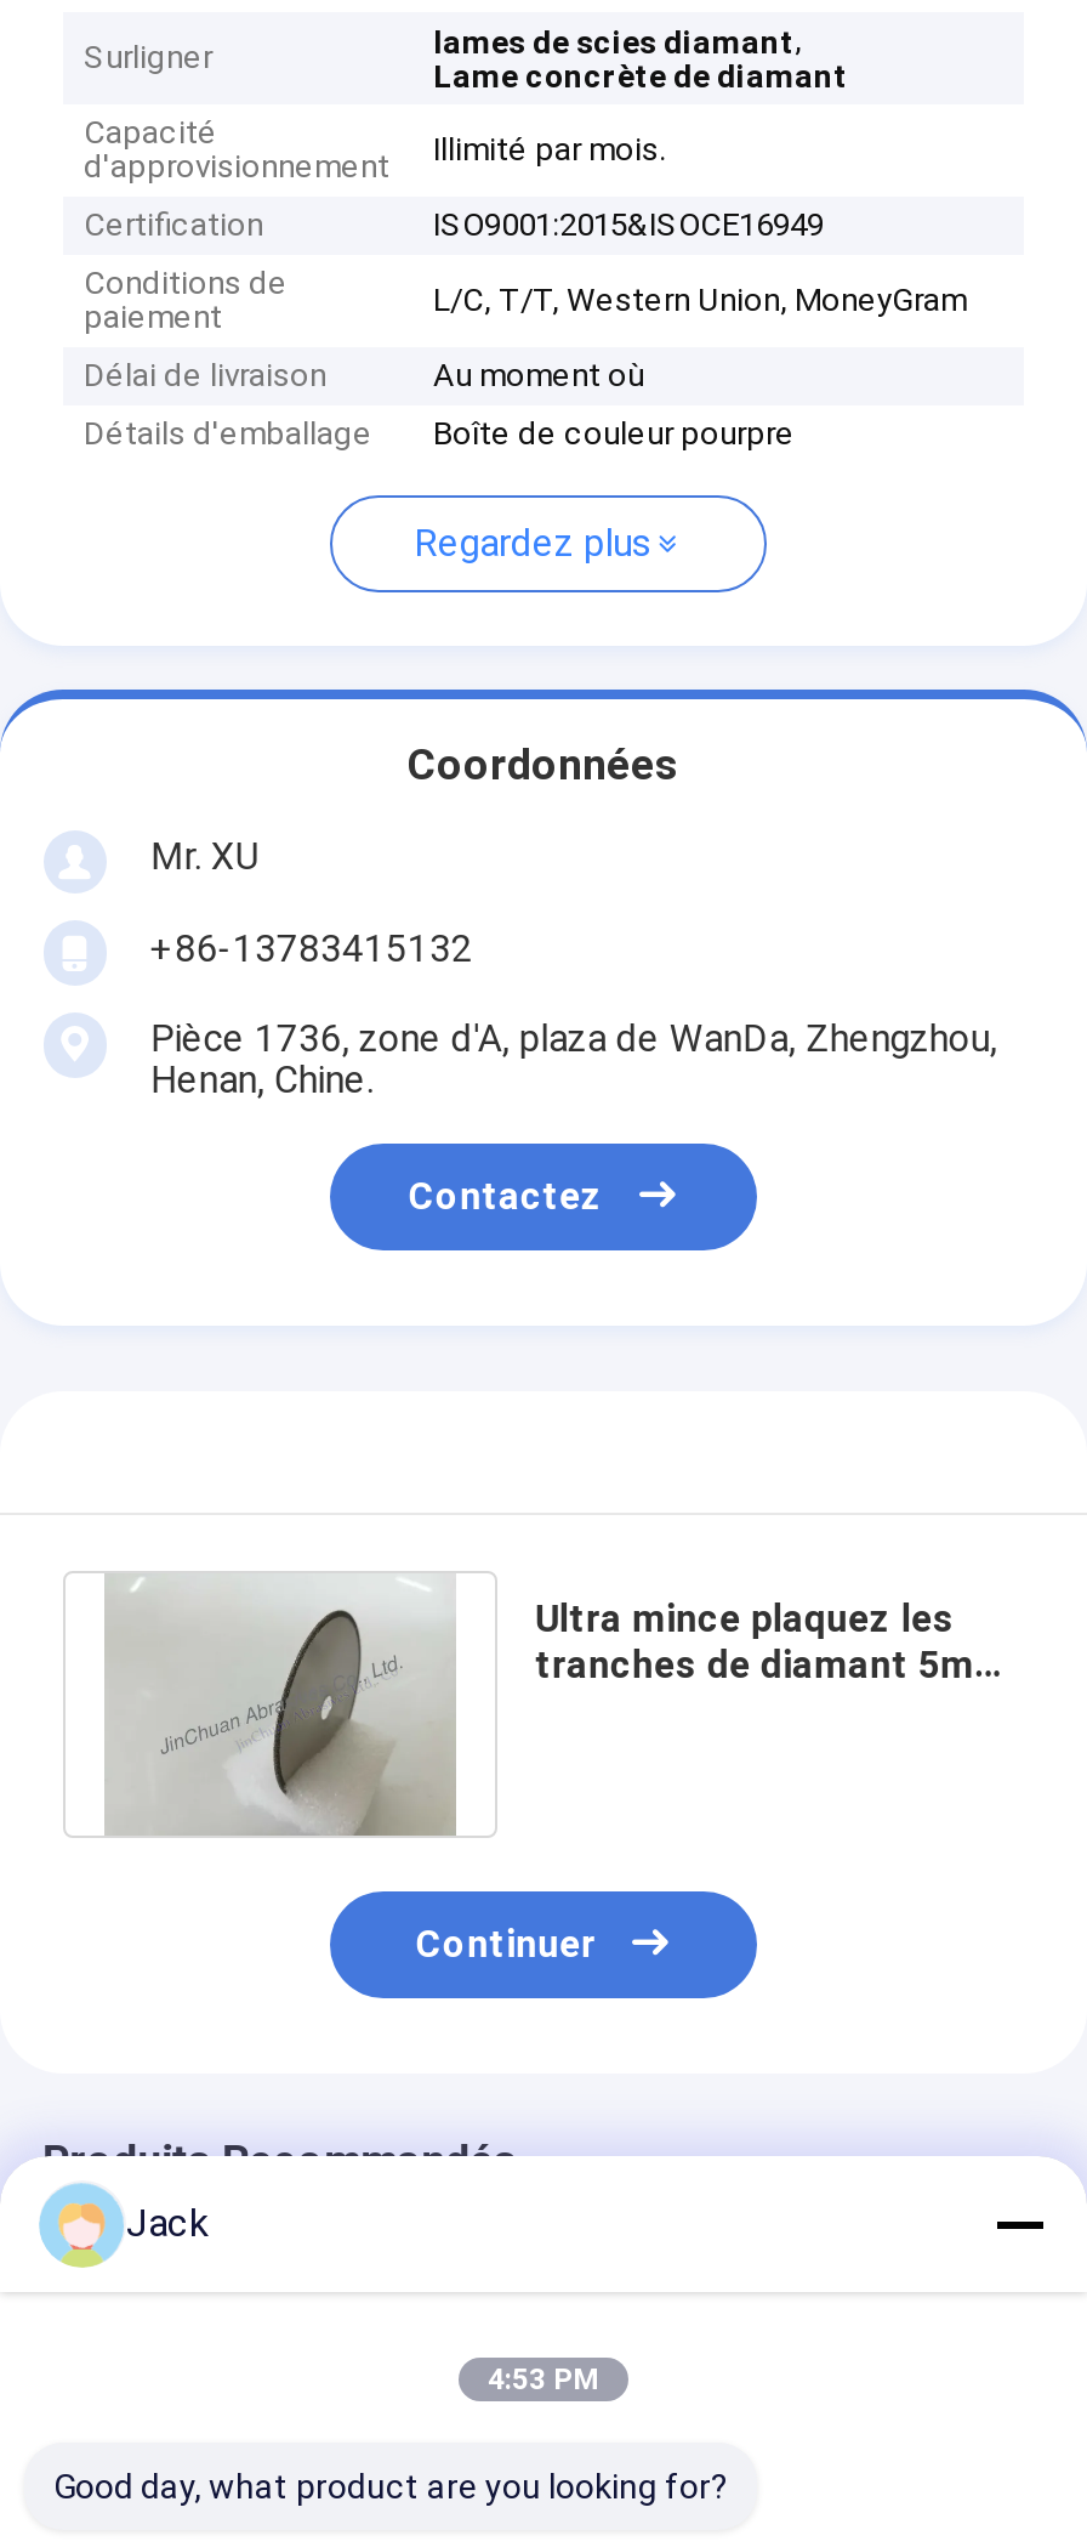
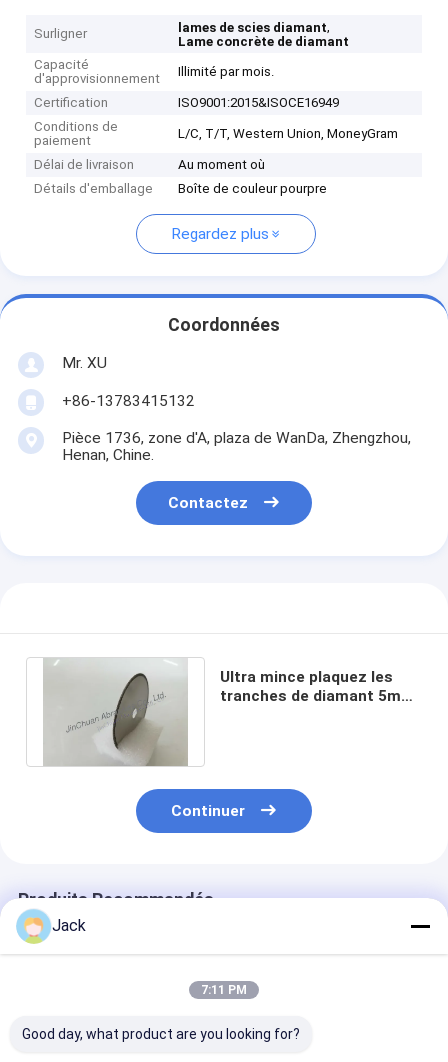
[488,2362,599,2396] 4:53 PM -> [201,983,247,997] 7:11 PM

